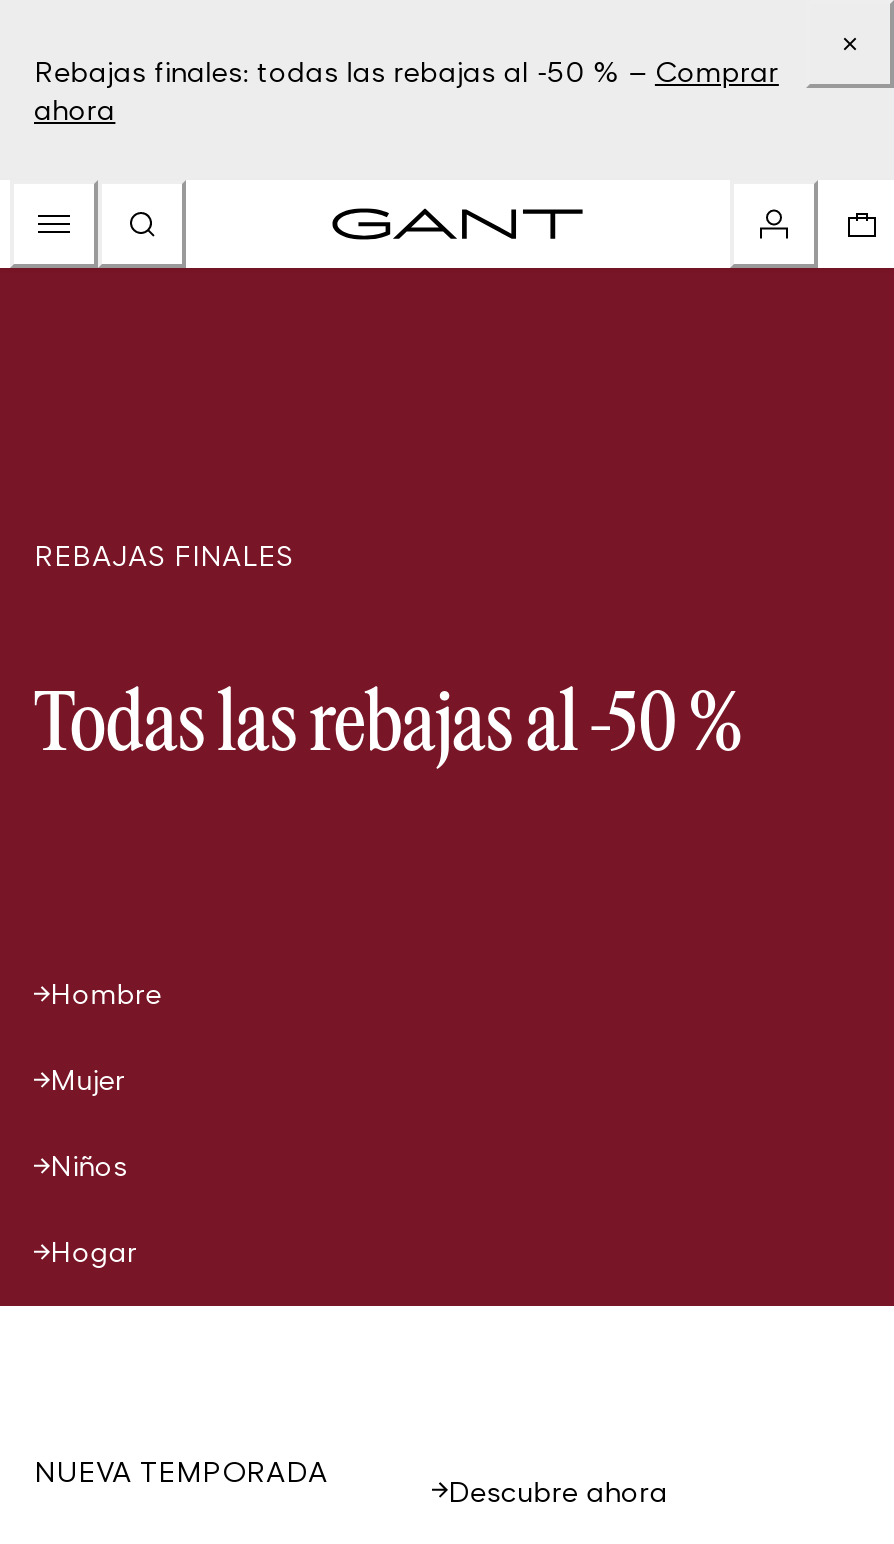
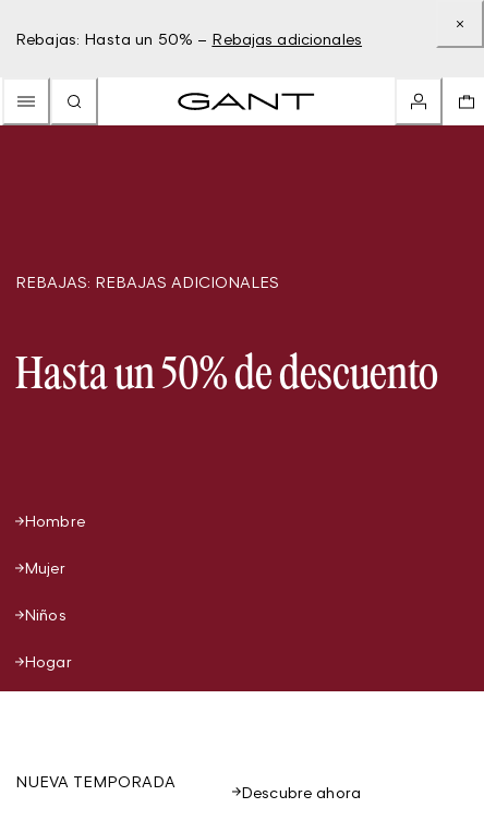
[34,54,779,126] Rebajas finales: todas las rebajas al -50 % – Comprar | ahora -> [15,29,362,48] Rebajas: Hasta un 50% – Rebajas adicionales
[34,538,294,572] REBAJAS FINALES -> [15,273,279,291] REBAJAS: REBAJAS ADICIONALES
[34,686,742,768] Todas las rebajas al -50 % -> [15,353,438,398] Hasta un 50% de descuento

